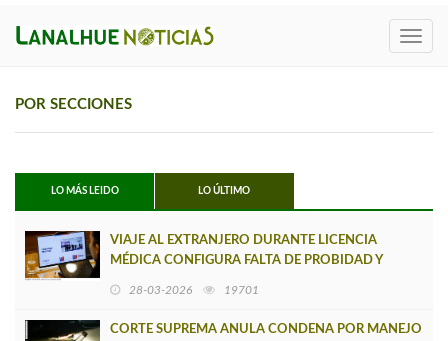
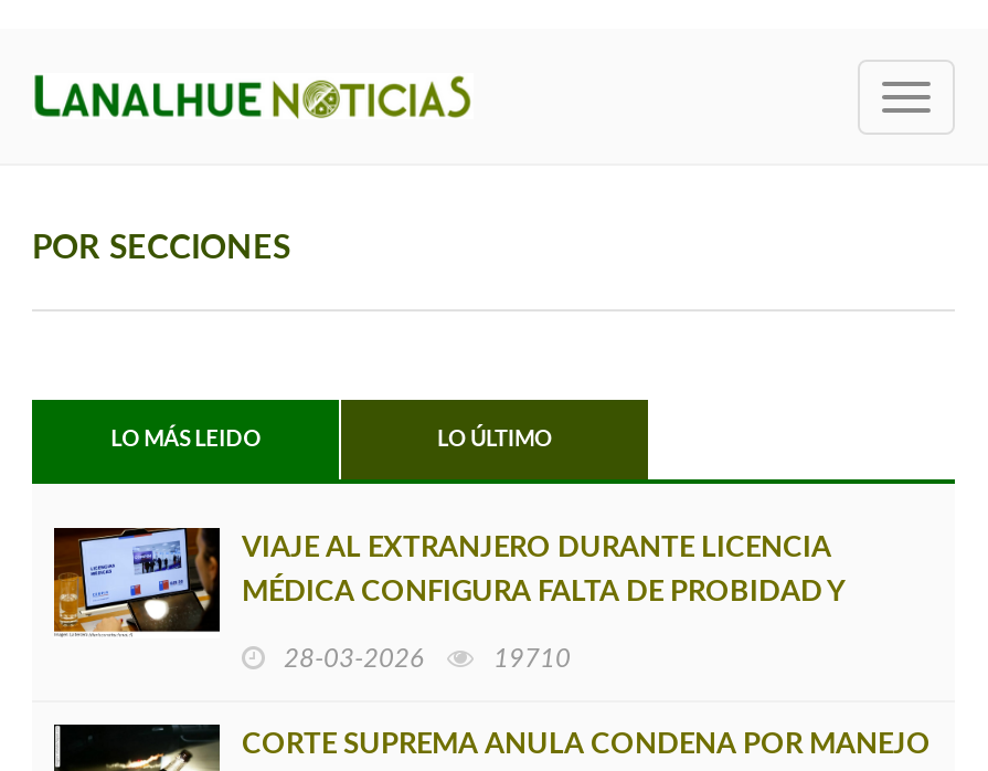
[224,283,259,295] 19701 -> [493,644,571,670] 19710

